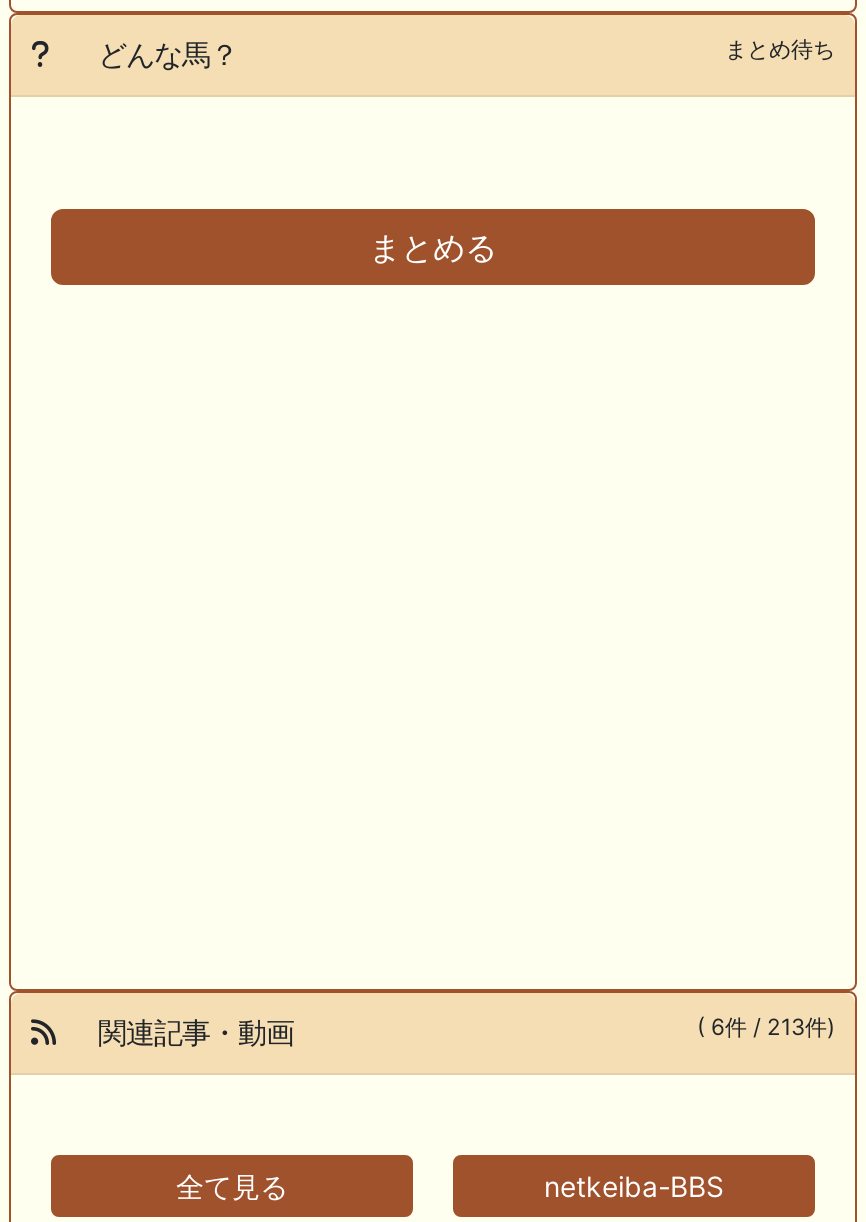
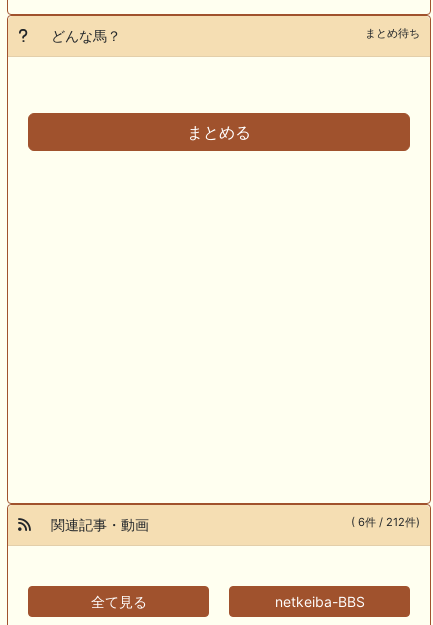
[697,1013,835,1041] ( 6件 / 213件) -> [351,515,420,529] ( 6件 / 212件)

